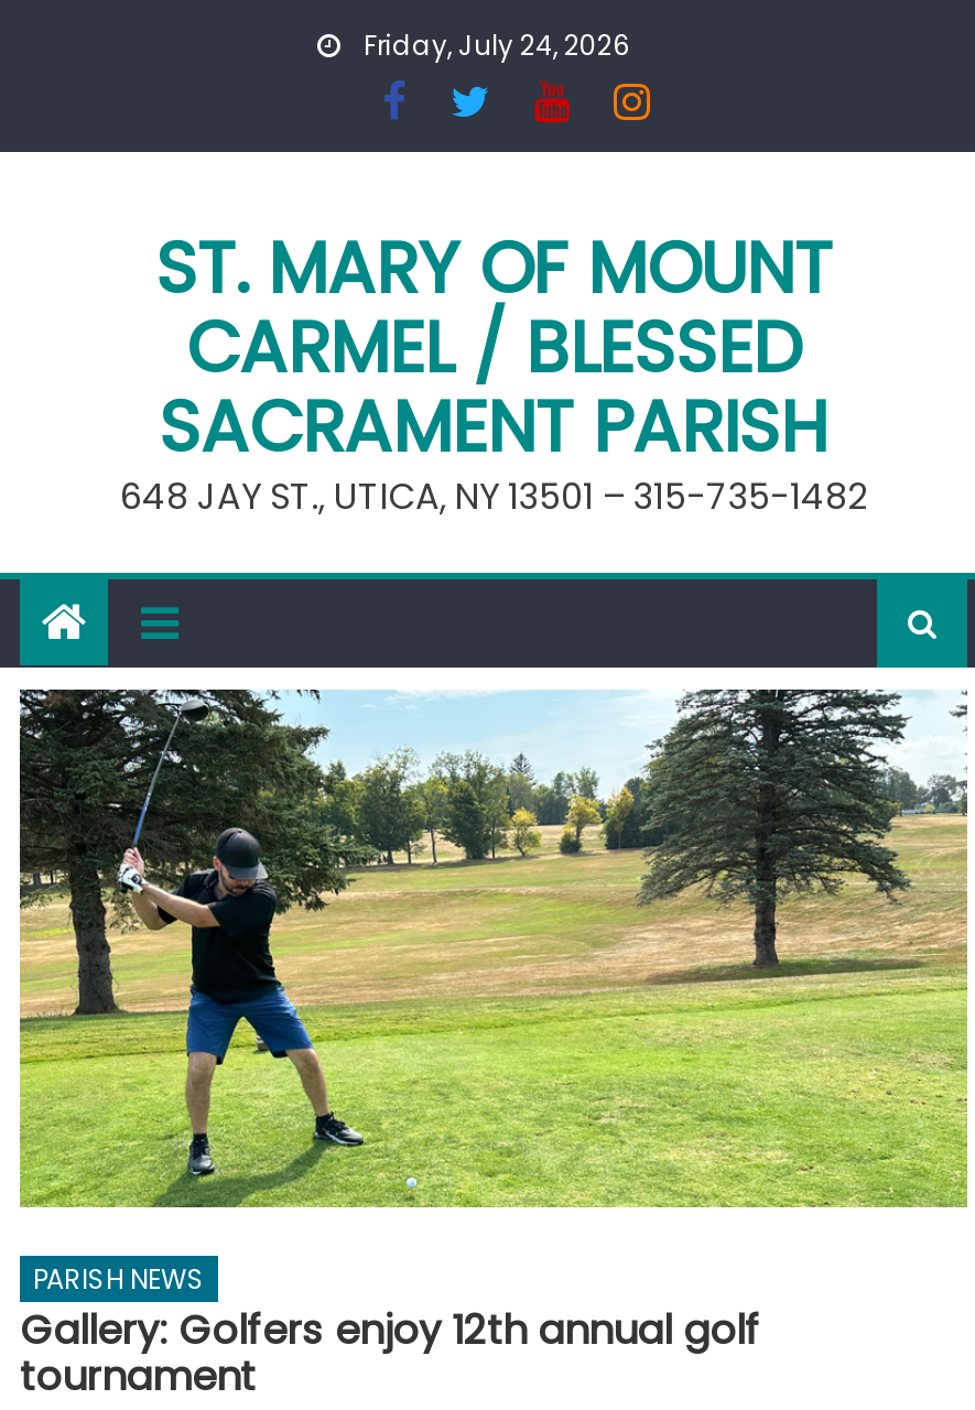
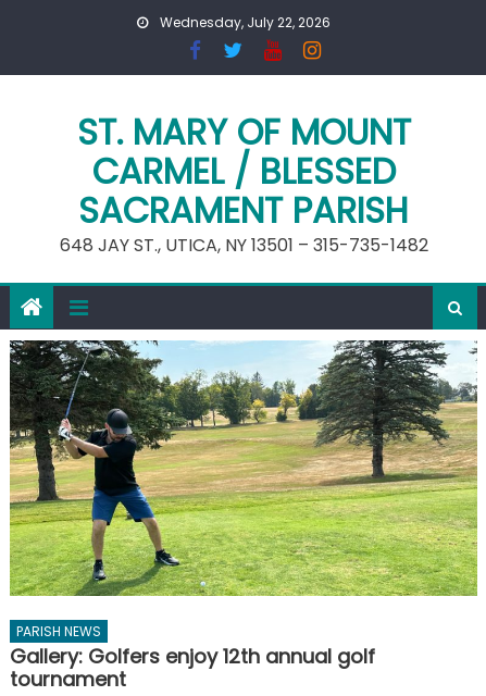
[357,26,630,64] Friday, July 24, 2026 -> [157,13,331,32] Wednesday, July 22, 2026

